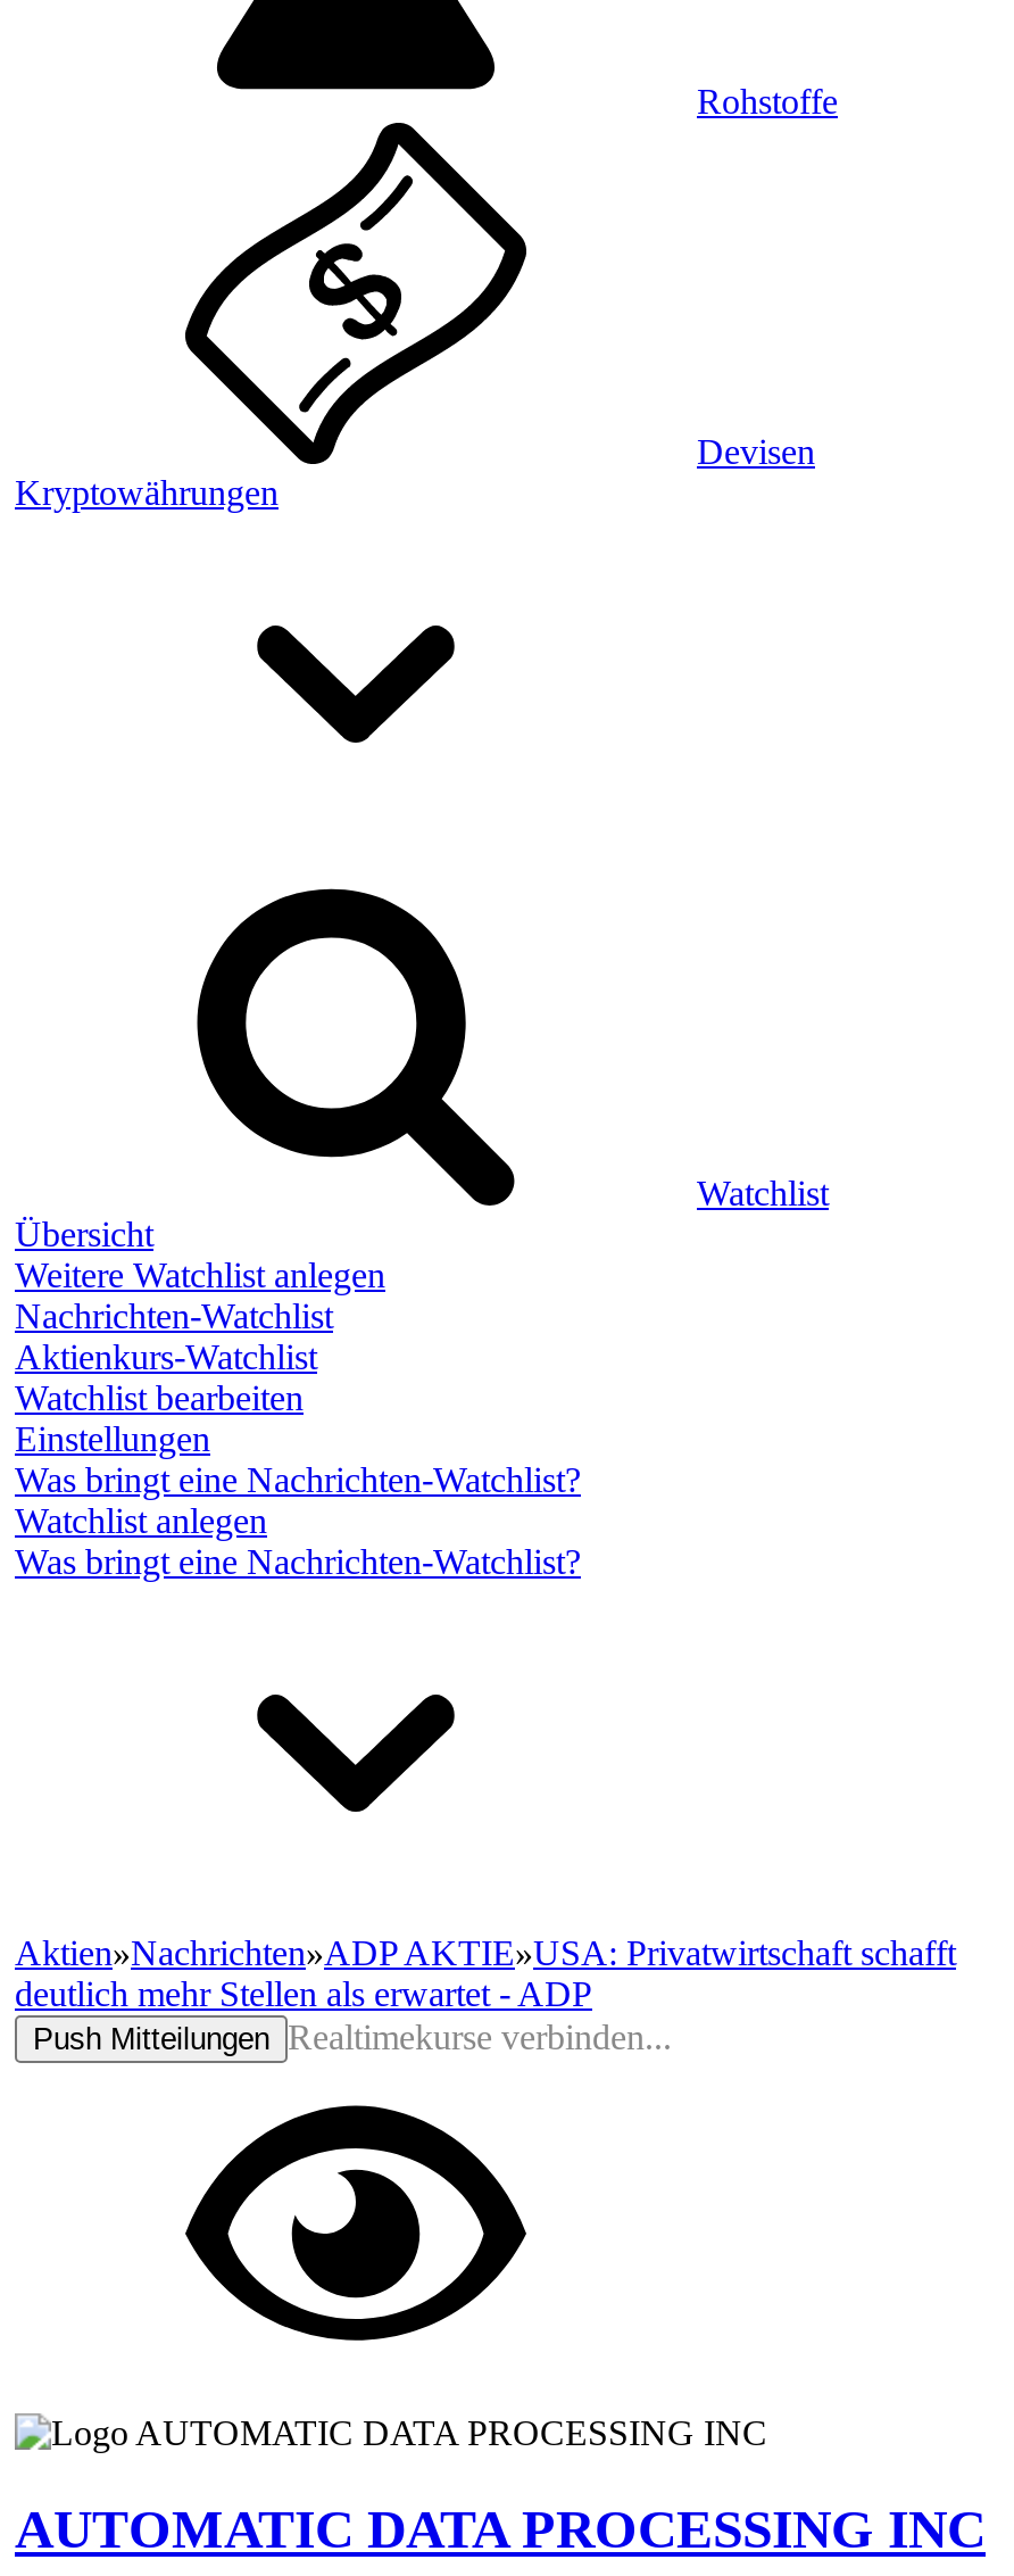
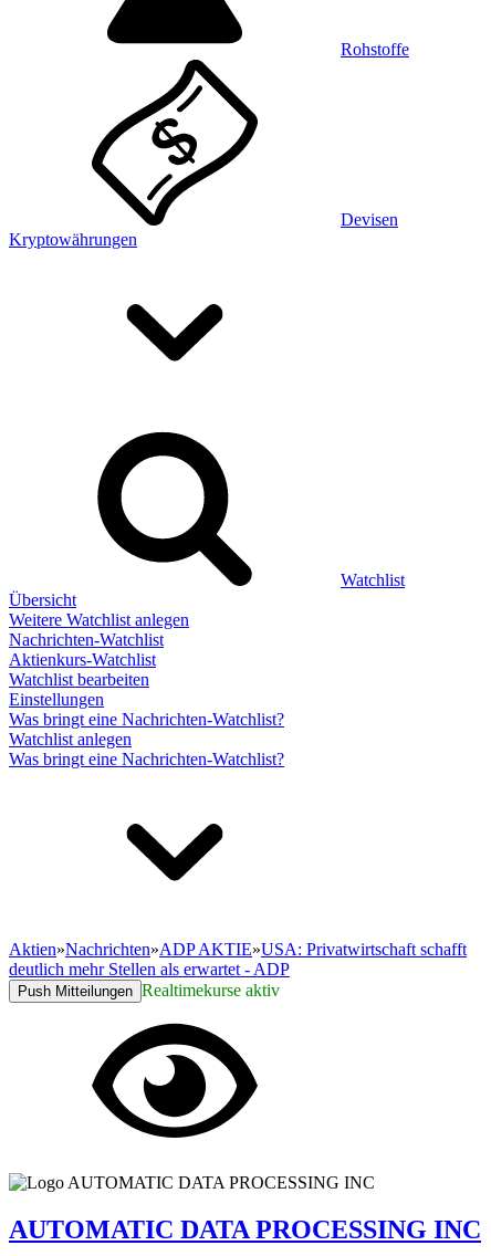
[33,2018,672,2056] Push Mitteilungen Realtimekurse verbinden... -> [18,981,280,999] Push Mitteilungen Realtimekurse aktiv

